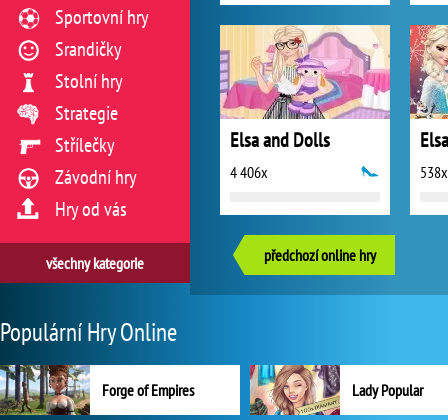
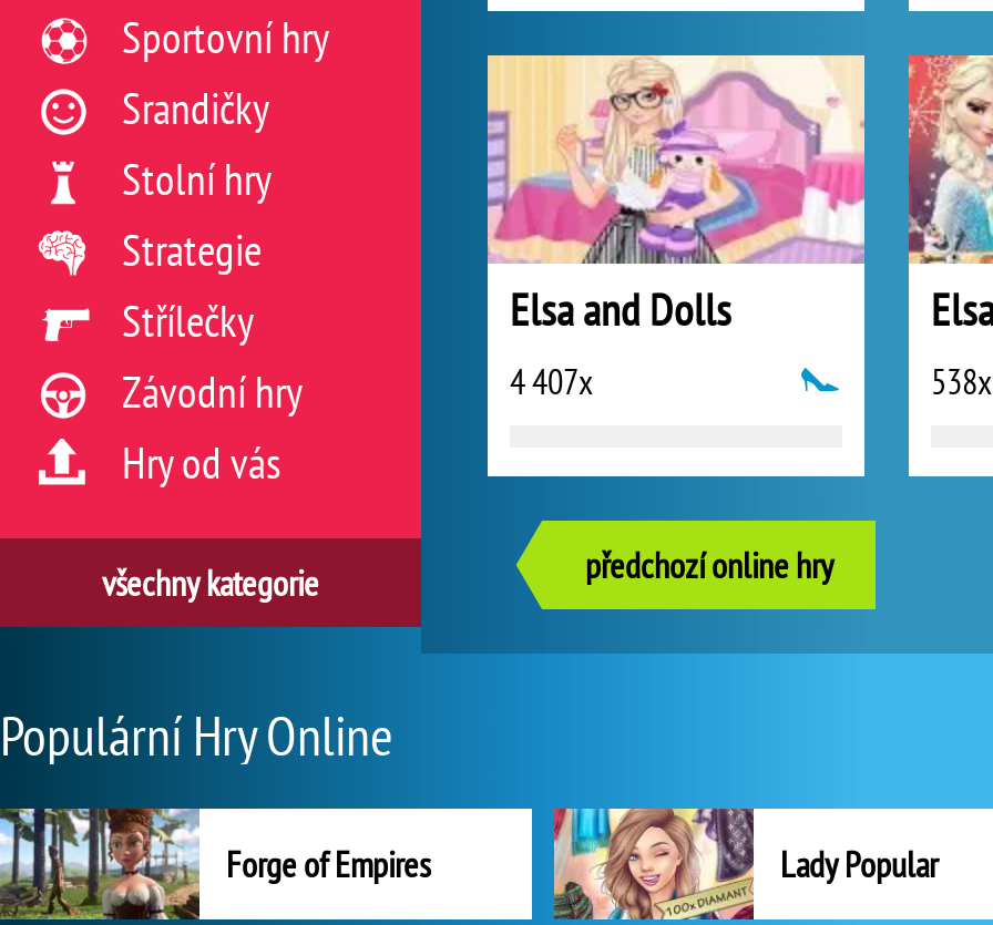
[230,162,268,182] 4 406x -> [510,359,594,403] 4 407x

